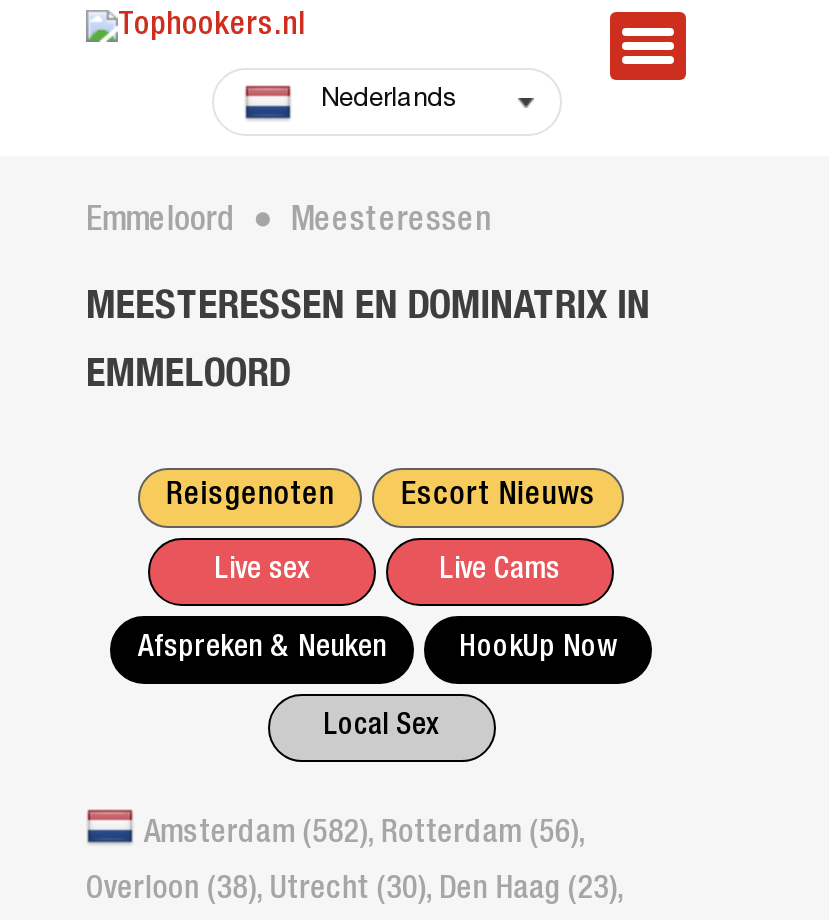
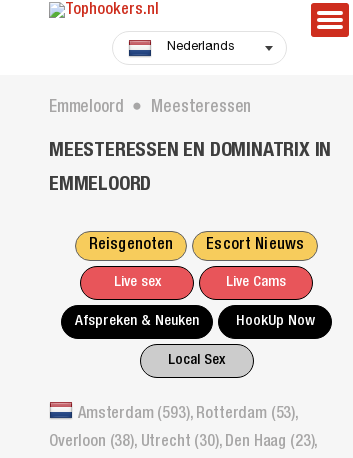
[144,820,584,852] Amsterdam (582), Rotterdam (56), -> [78,407,298,423] Amsterdam (593), Rotterdam (53),

